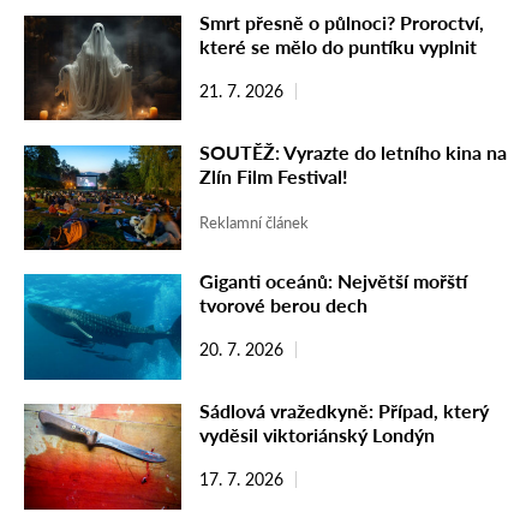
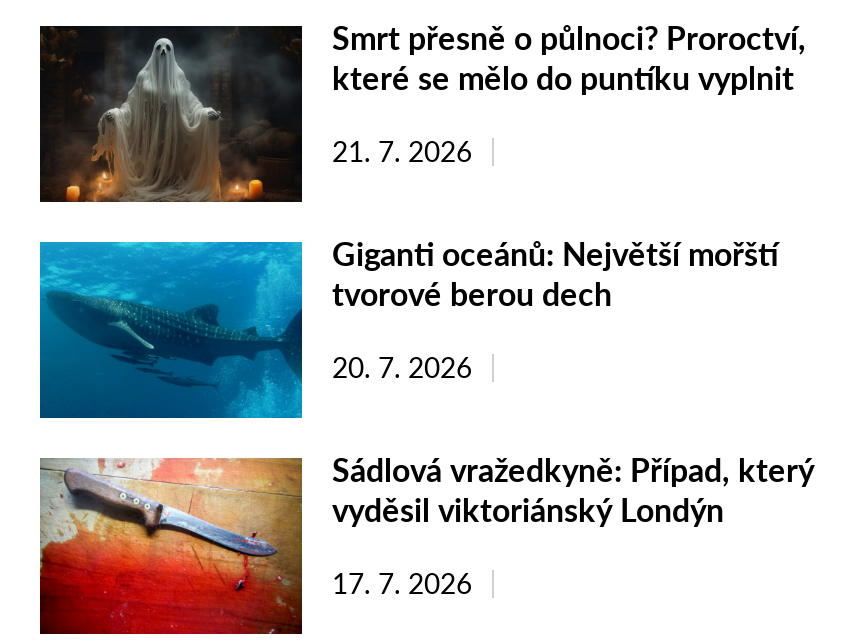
[23,141,507,251] [image] | SOUTĚŽ: Vyrazte do letního kina na | Zlín Film Festival! | Reklamní článek -> none

